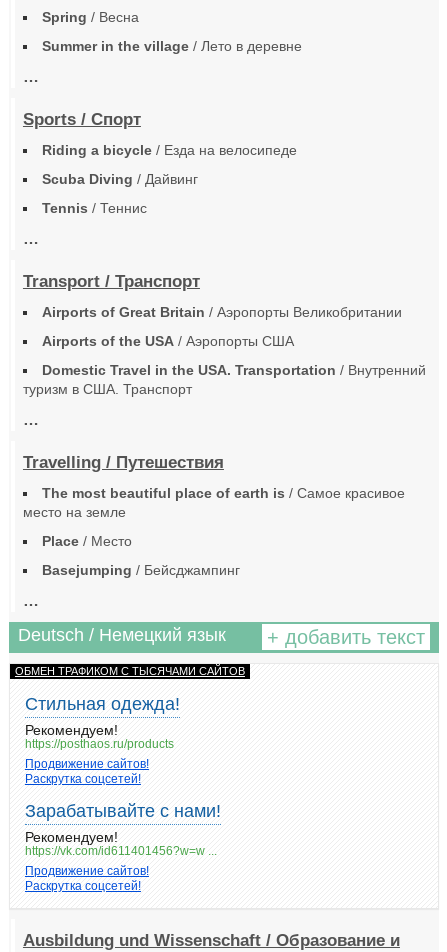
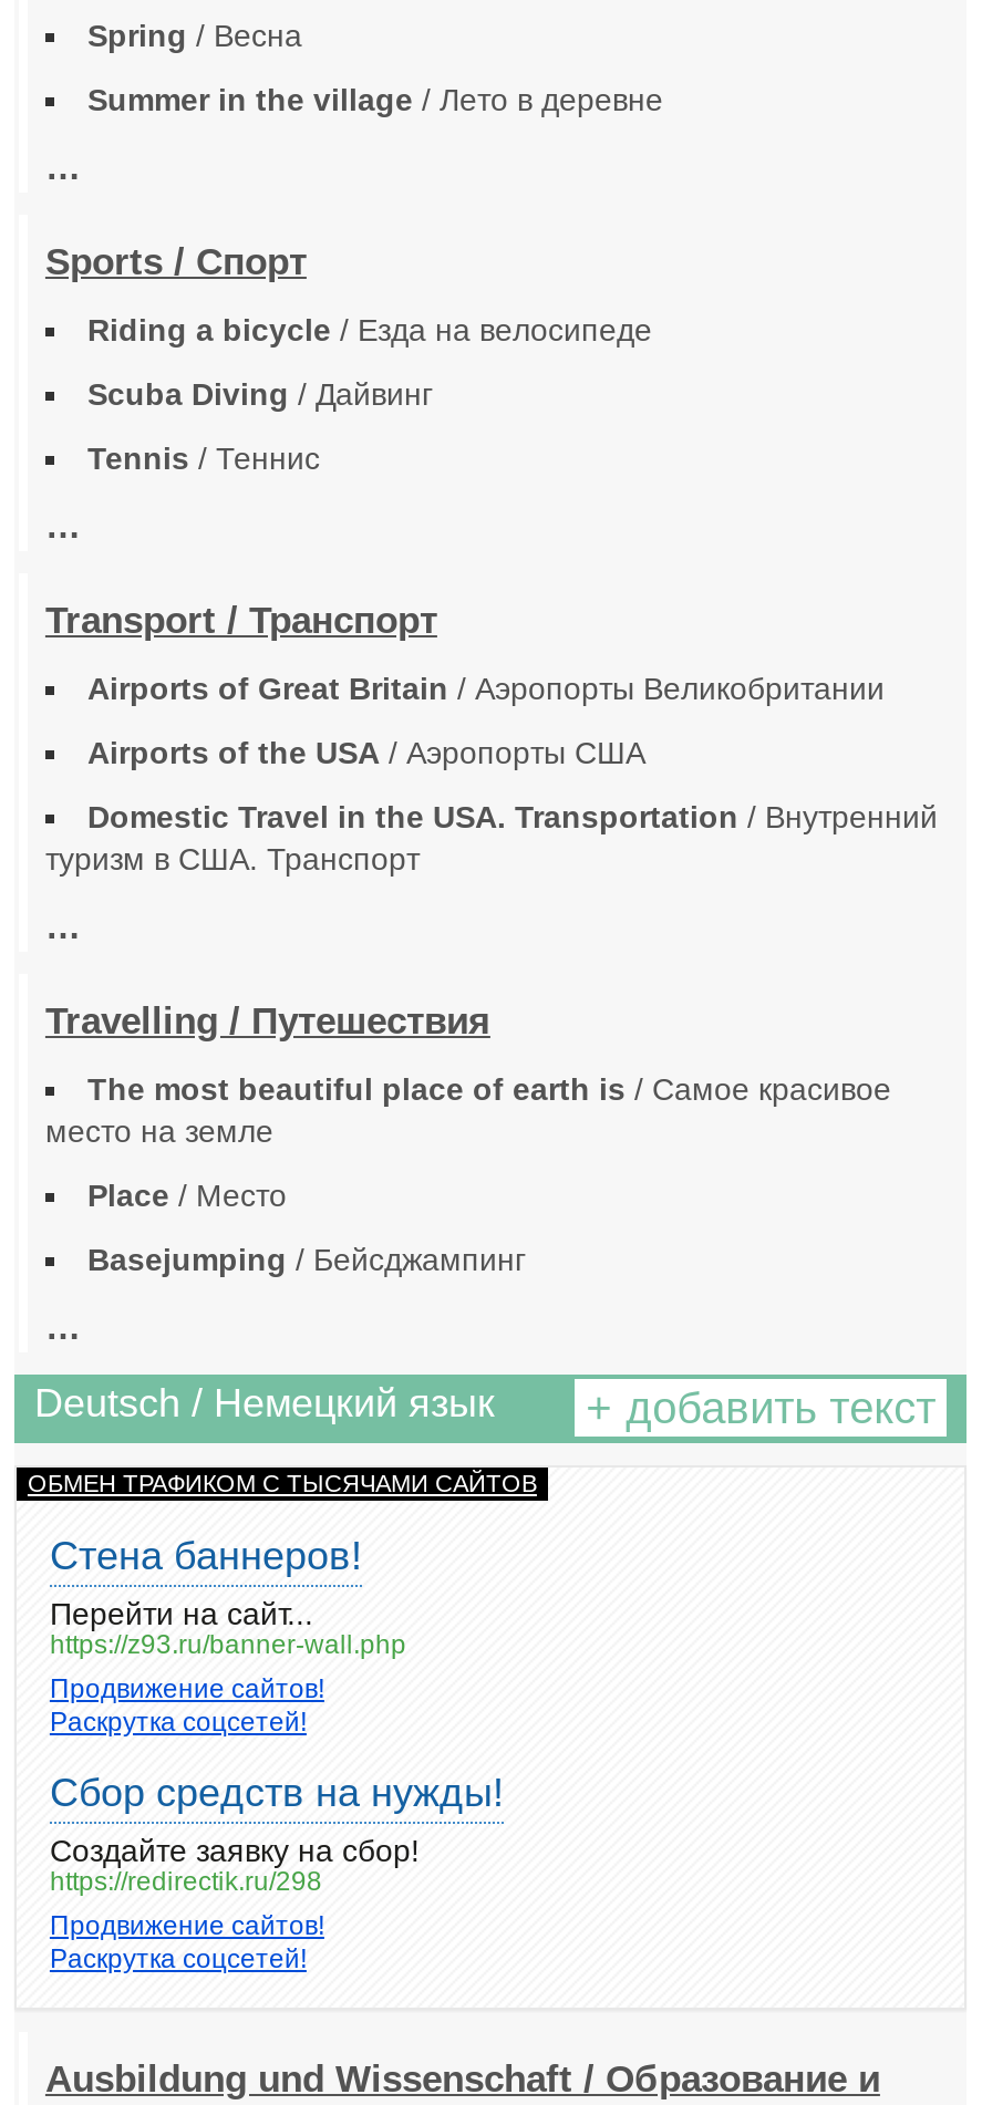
[25,694,180,751] Стильная одежда! | Рекомендуем! | https://posthaos.ru/products -> [50,1534,406,1661] Стена баннеров! | Перейти на сайт... | https://z93.ru/banner-wall.php
[25,801,221,858] Зарабатывайте с нами! | Рекомендуем! | https://vk.com/id611401456?w=w ... -> [50,1771,504,1897] Сбор средств на нужды! | Создайте заявку на сбор! | https://redirectik.ru/298

